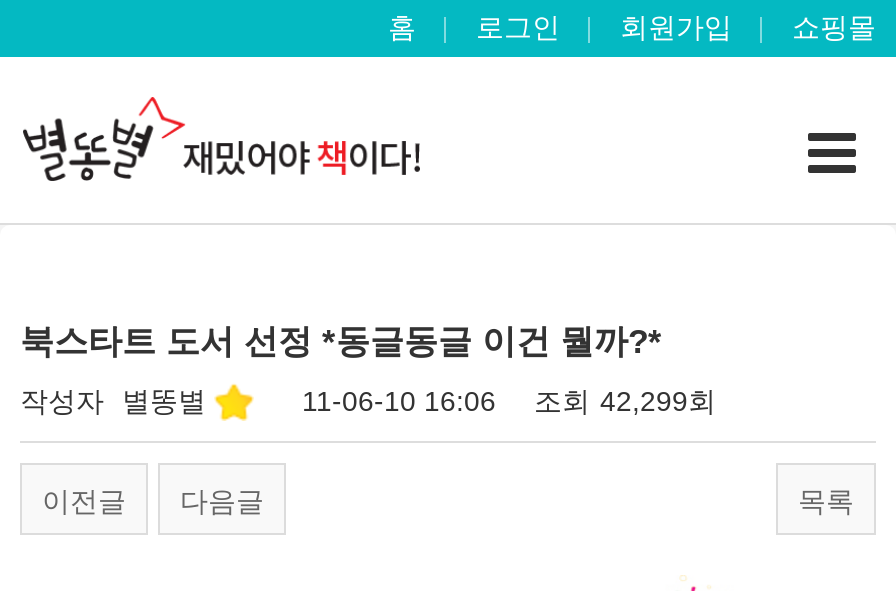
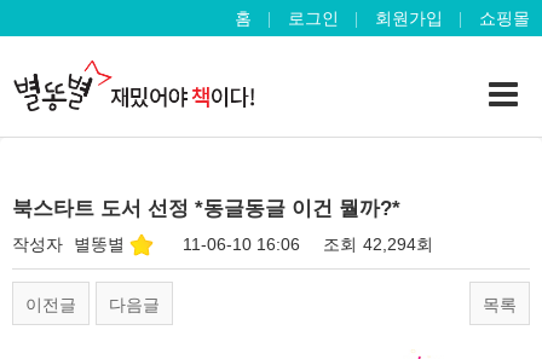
[302,385,716,417] 11-06-10 16:06 조회 42,299회 -> [183,234,433,254] 11-06-10 16:06 조회 42,294회

